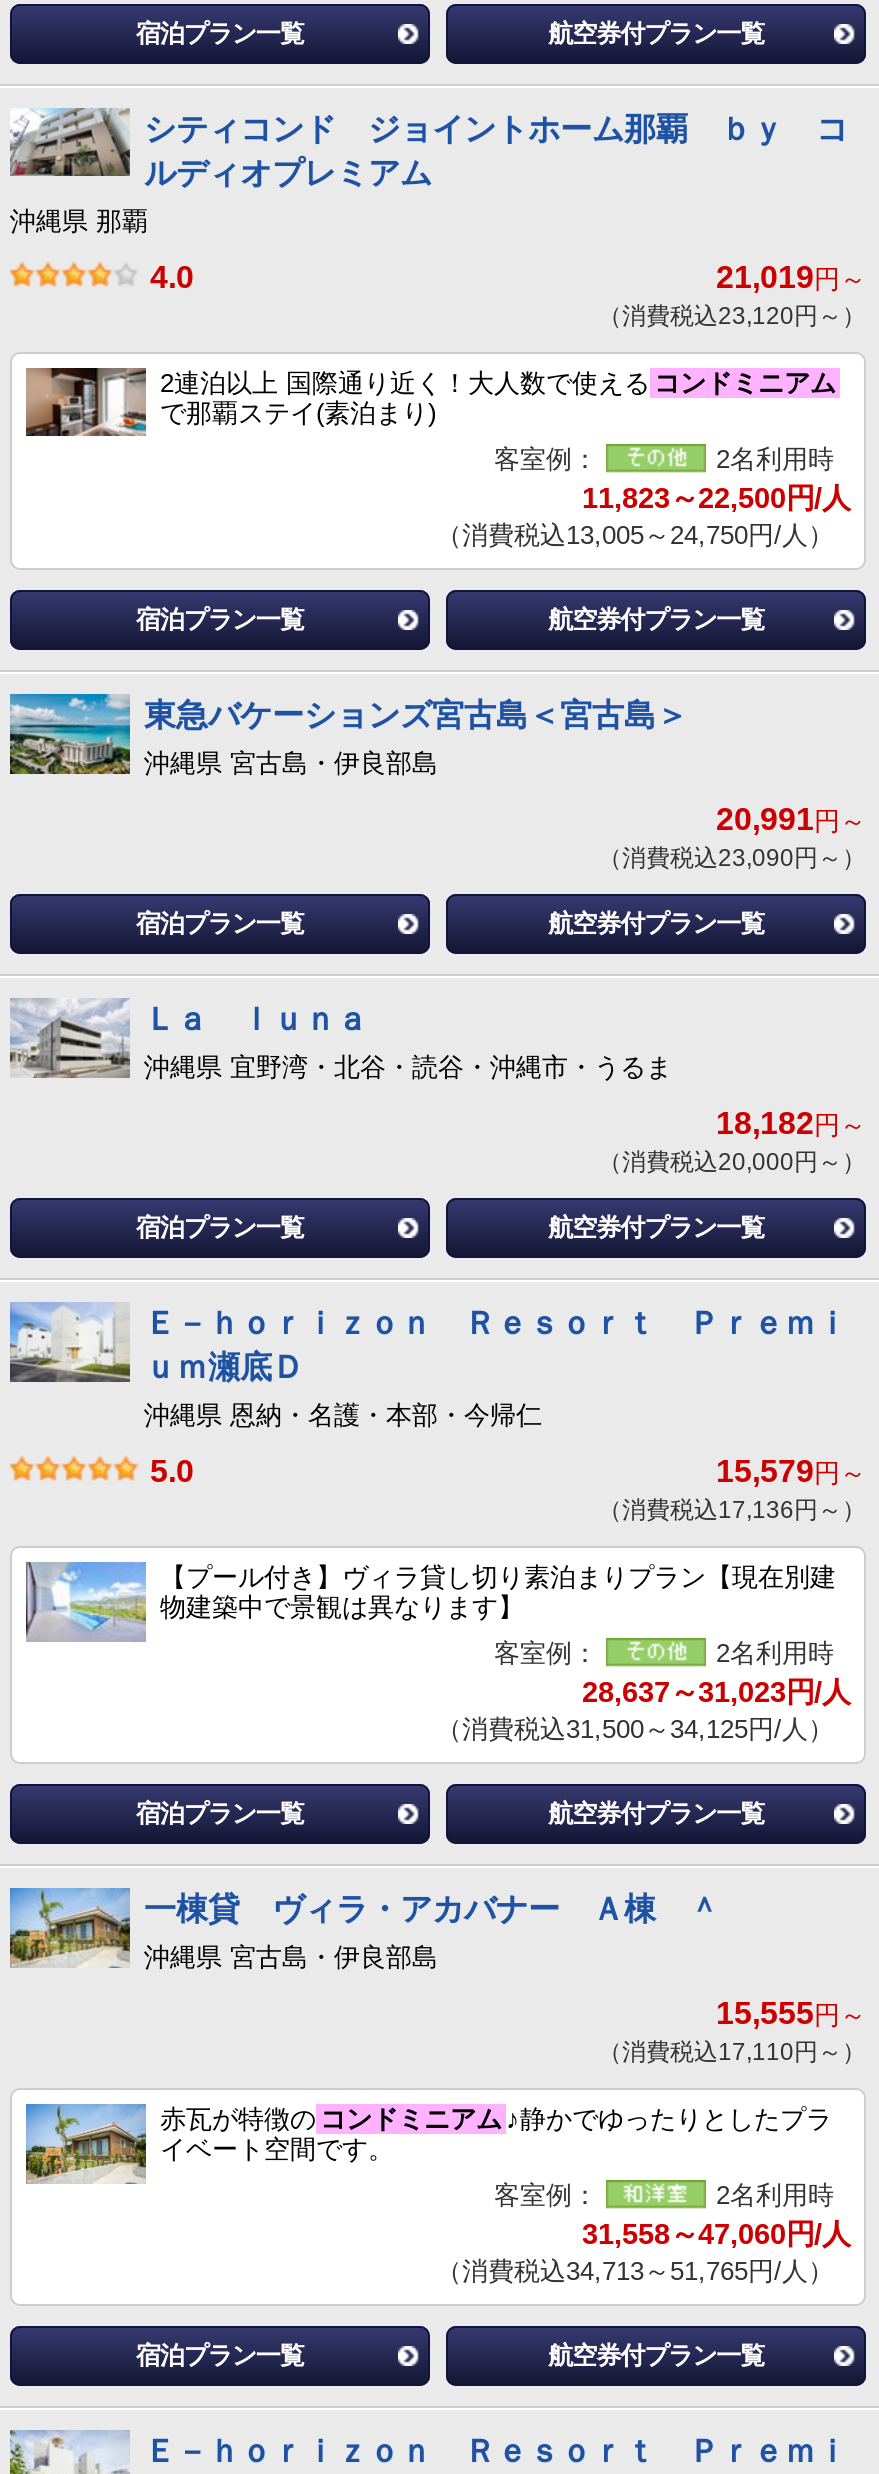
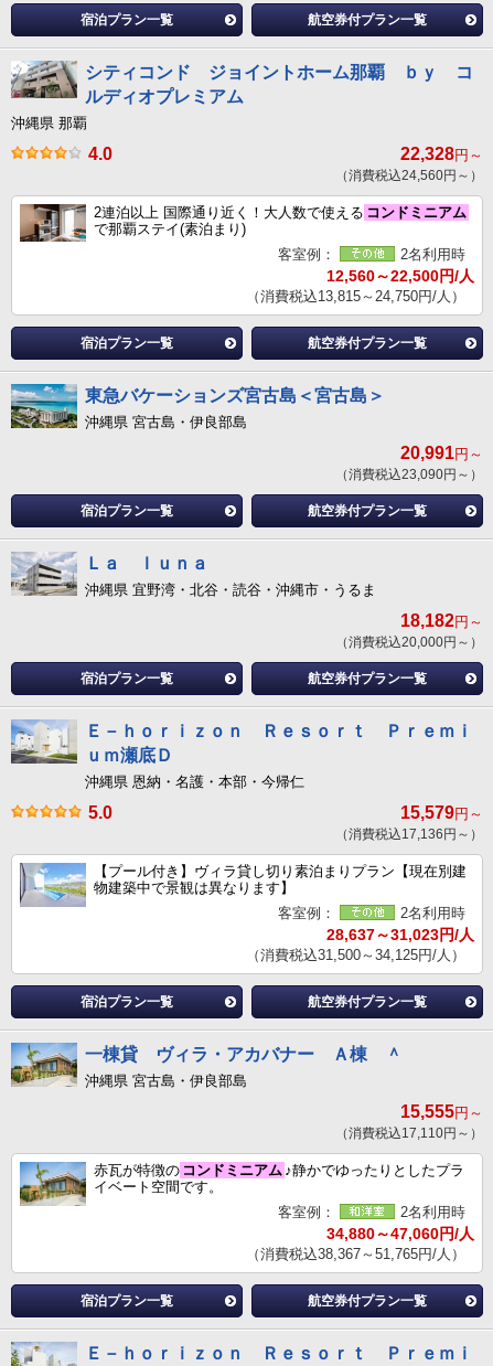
[716,260,866,294] 21,019円～ -> [400,145,483,163] 22,328円～
[598,302,866,330] （消費税込23,120円～） -> [335,168,483,183] （消費税込24,560円～）
[582,482,850,514] 11,823～22,500円/人 -> [326,267,474,285] 12,560～22,500円/人
[436,520,834,550] （消費税込13,005～24,750円/人） -> [246,288,465,305] （消費税込13,815～24,750円/人）
[582,2218,850,2250] 31,558～47,060円/人 -> [326,1225,474,1242] 34,880～47,060円/人
[436,2256,834,2286] （消費税込34,713～51,765円/人） -> [246,1246,465,1262] （消費税込38,367～51,765円/人）

